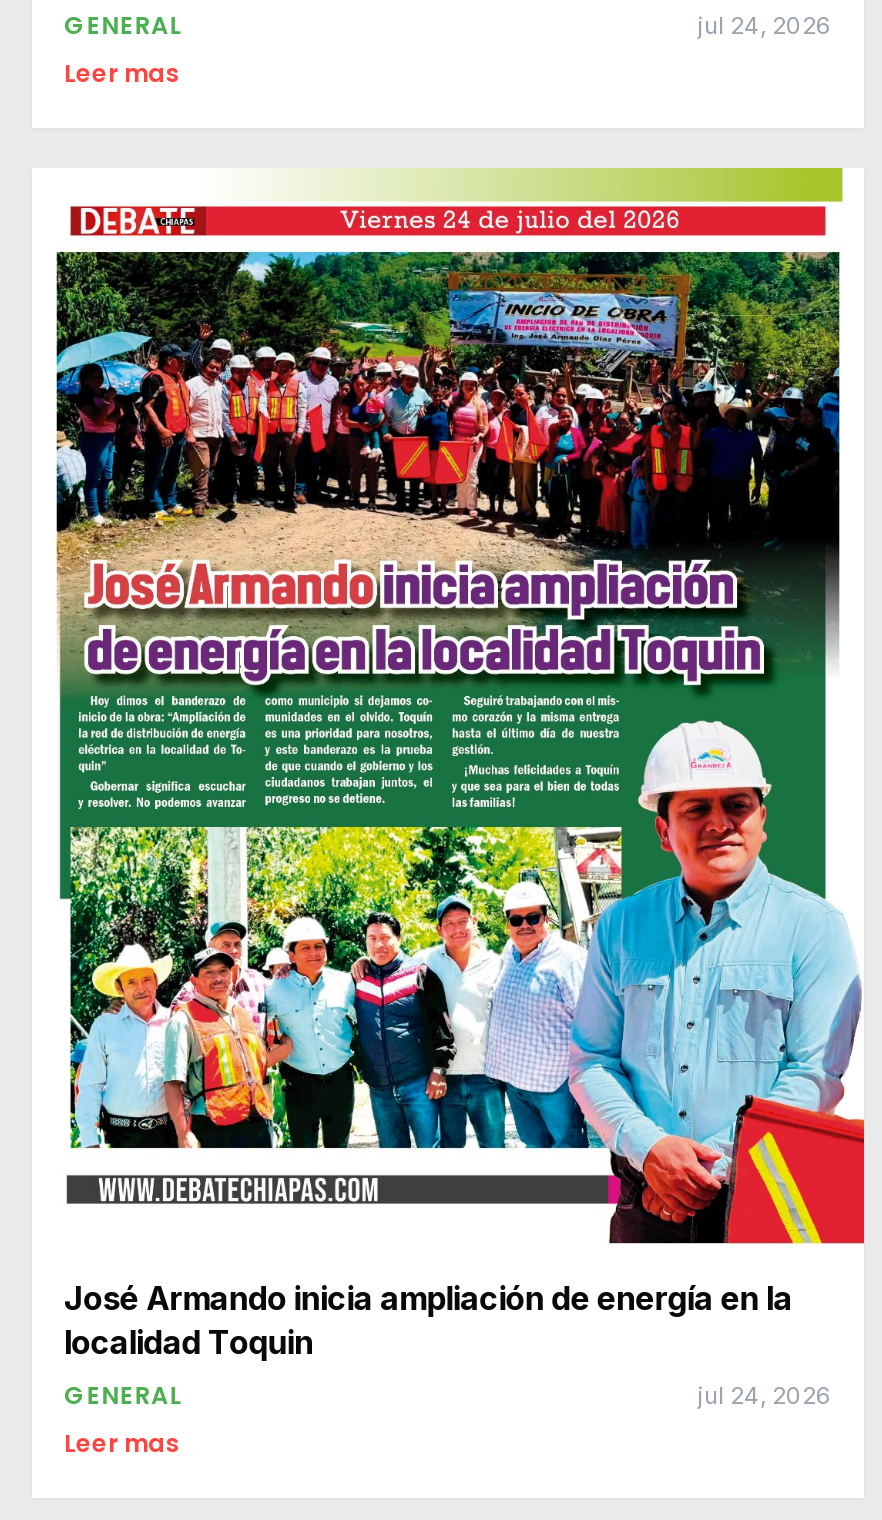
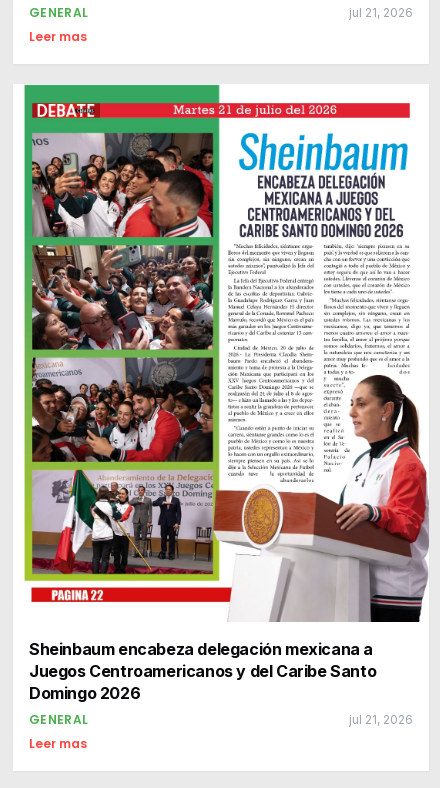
[698,10,832,40] jul 24, 2026 -> [349,5,413,20] jul 21, 2026
[54,166,866,1363] [image] | José Armando inicia ampliación de energía en la | localidad Toquin -> [23,84,430,703] [image] | Sheinbaum encabeza delegación mexicana a | Juegos Centroamericanos y del Caribe Santo | Domingo 2026
[698,1381,832,1411] jul 24, 2026 -> [349,712,413,727] jul 21, 2026

